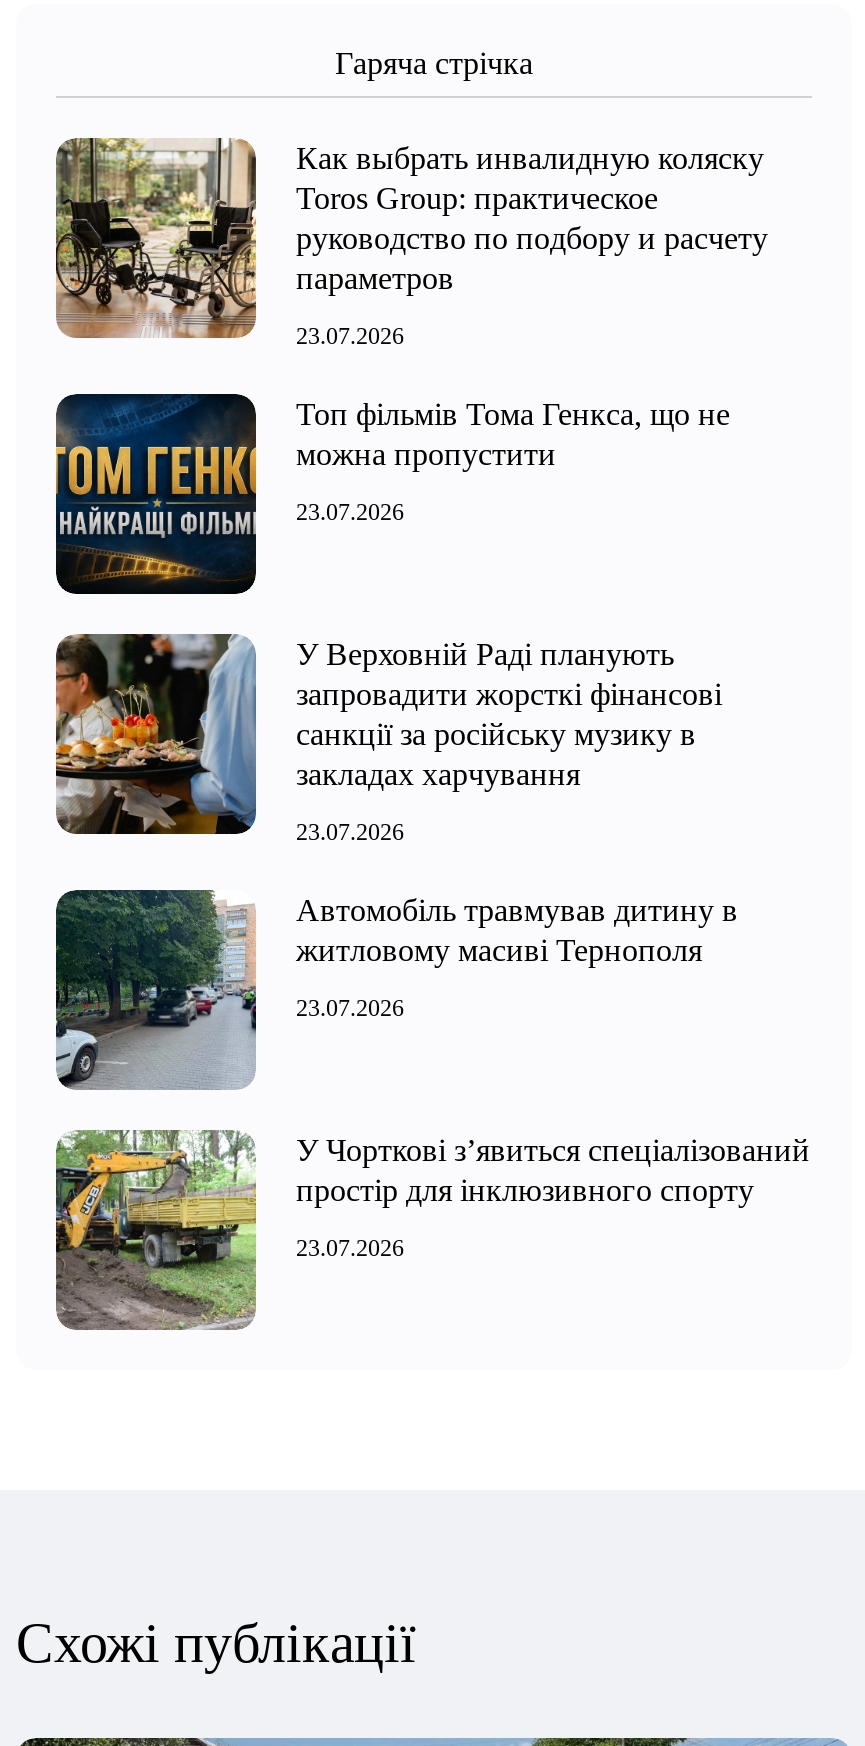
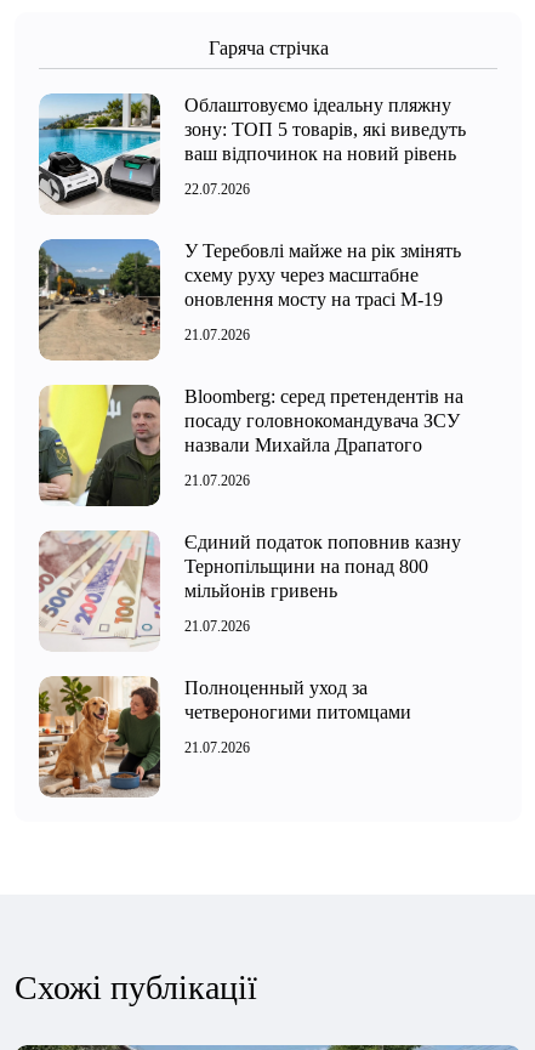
[54,136,768,338] [image] | Как выбрать инвалидную коляску | Toros Group: практическое | руководство по подбору и расчету | параметров -> [38,92,466,214] [image] | Облаштовуємо ідеальну пляжну | зону: ТОП 5 товарів, які виведуть | ваш відпочинок на новий рівень
[296,323,404,351] 23.07.2026 -> [184,181,250,198] 22.07.2026
[54,392,730,596] [image] | Топ фільмів Тома Генкса, що не | можна пропустити -> [38,238,461,362] [image] | У Теребовлі майже на рік змінять | схему руху через масштабне | оновлення мосту на трасі М-19
[296,499,404,527] 23.07.2026 -> [184,327,250,344] 21.07.2026
[54,632,722,836] [image] | У Верховній Раді планують | запровадити жорсткі фінансові | санкції за російську музику в | закладах харчування -> [38,384,463,507] [image] | Bloomberg: серед претендентів на | посаду головнокомандувача ЗСУ | назвали Михайла Драпатого
[296,819,404,847] 23.07.2026 -> [184,473,250,490] 21.07.2026
[54,888,738,1090] [image] | Автомобіль травмував дитину в | житловому масиві Тернополя -> [38,530,461,651] [image] | Єдиний податок поповнив казну | Тернопільщини на понад 800 | мільйонів гривень
[296,995,404,1023] 23.07.2026 -> [184,618,250,635] 21.07.2026
[54,1128,810,1328] [image] | У Чорткові з’явиться спеціалізований | простір для інклюзивного спорту -> [38,676,411,798] [image] | Полноценный уход за | четвероногими питомцами
[296,1235,404,1263] 23.07.2026 -> [184,740,250,757] 21.07.2026

